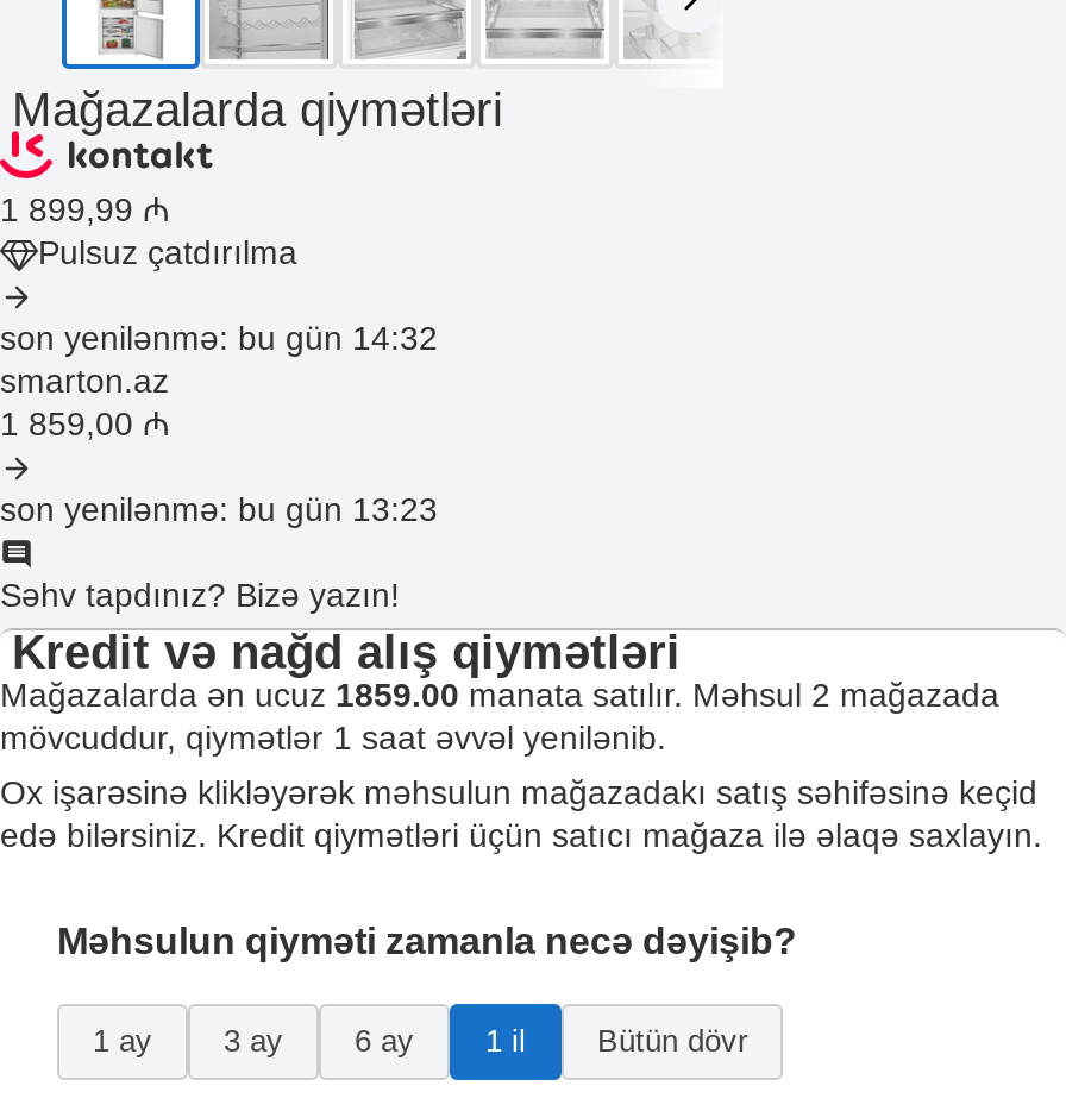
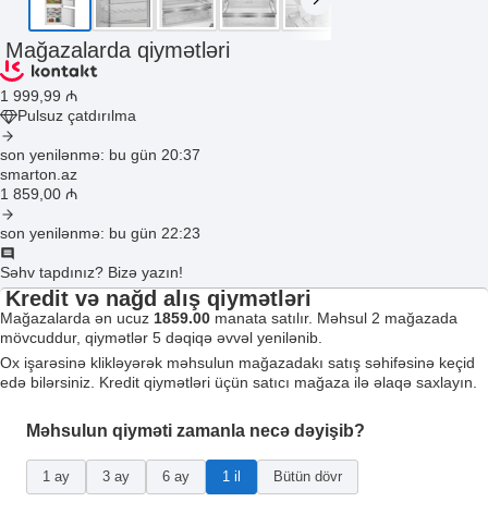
[0,190,169,228] 1 899,99 ₼ -> [0,87,77,105] 1 999,99 ₼
[0,319,438,357] son yenilənmə: bu gün 14:32 -> [0,146,200,163] son yenilənmə: bu gün 20:37
[0,490,438,528] son yenilənmə: bu gün 13:23 -> [0,224,200,242] son yenilənmə: bu gün 22:23
[0,718,666,757] mövcuddur, qiymətlər 1 saat əvvəl yenilənib. -> [0,329,322,346] mövcuddur, qiymətlər 5 dəqiqə əvvəl yenilənib.

